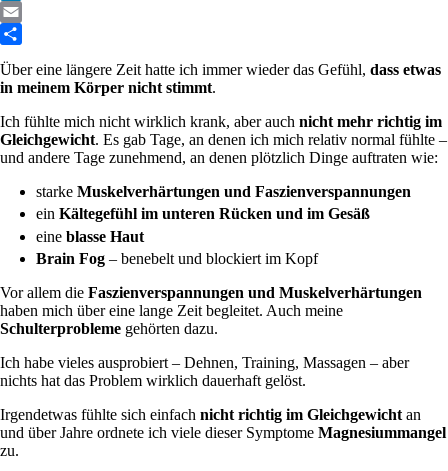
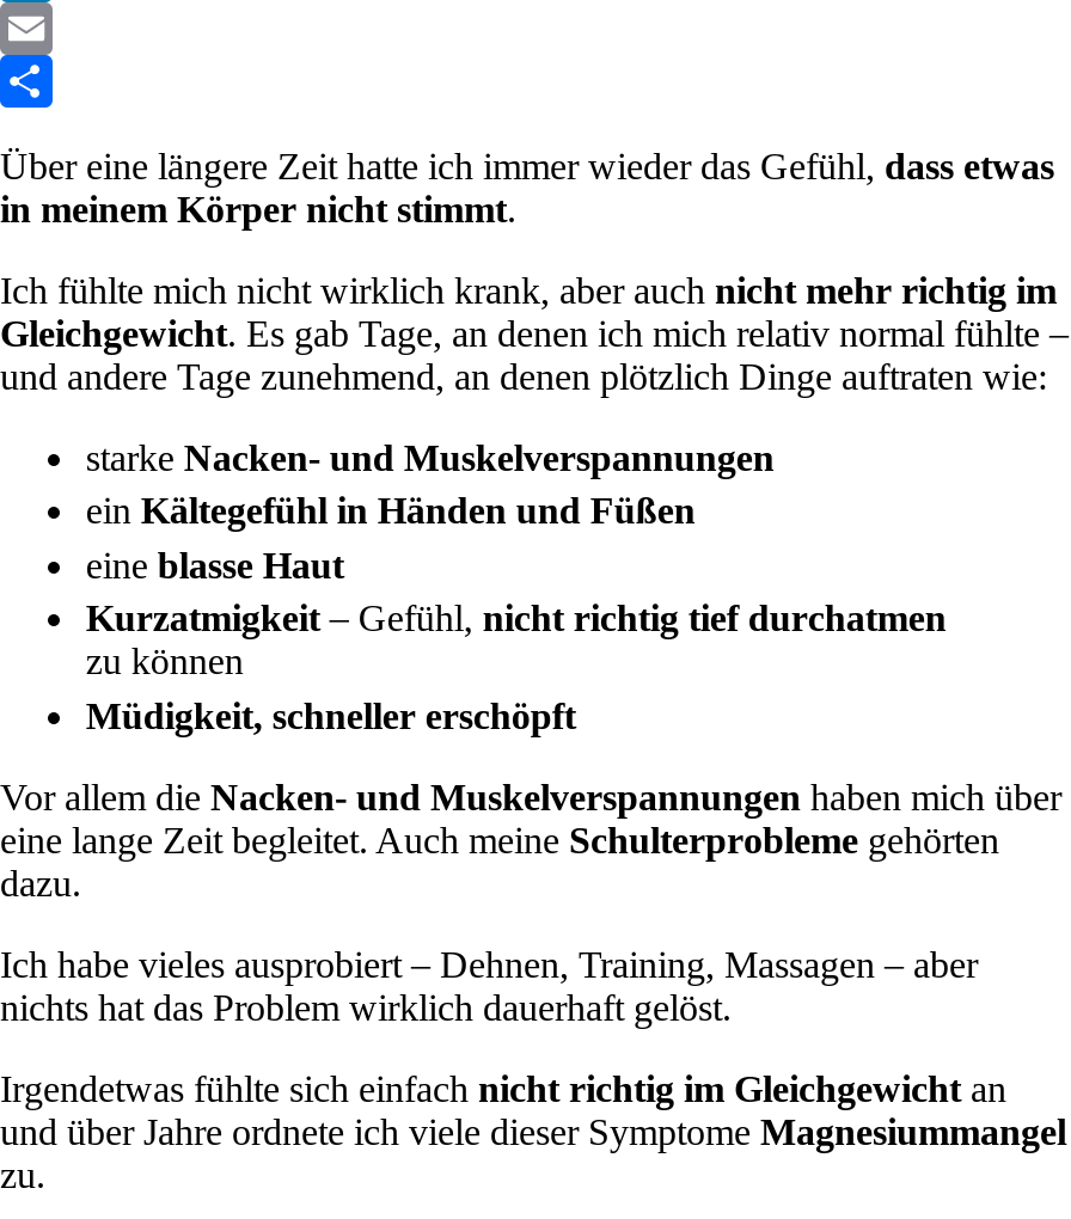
[36,183,411,222] starke Muskelverhärtungen und Faszienverspannungen | ein Kältegefühl im unteren Rücken und im Gesäß -> [86,437,774,532] starke Nacken- und Muskelverspannungen | ein Kältegefühl in Händen und Füßen
[36,250,318,267] Brain Fog – benebelt und blockiert im Kopf -> [86,599,946,736] Kurzatmigkeit – Gefühl, nicht richtig tief durchatmen | zu können | Müdigkeit, schneller erschöpft
[0,284,422,337] Vor allem die Faszienverspannungen und Muskelverhärtungen | haben mich über eine lange Zeit begleitet. Auch meine | Schulterprobleme gehörten dazu. -> [0,777,1061,903] Vor allem die Nacken- und Muskelverspannungen haben mich über | eine lange Zeit begleitet. Auch meine Schulterprobleme gehörten | dazu.

